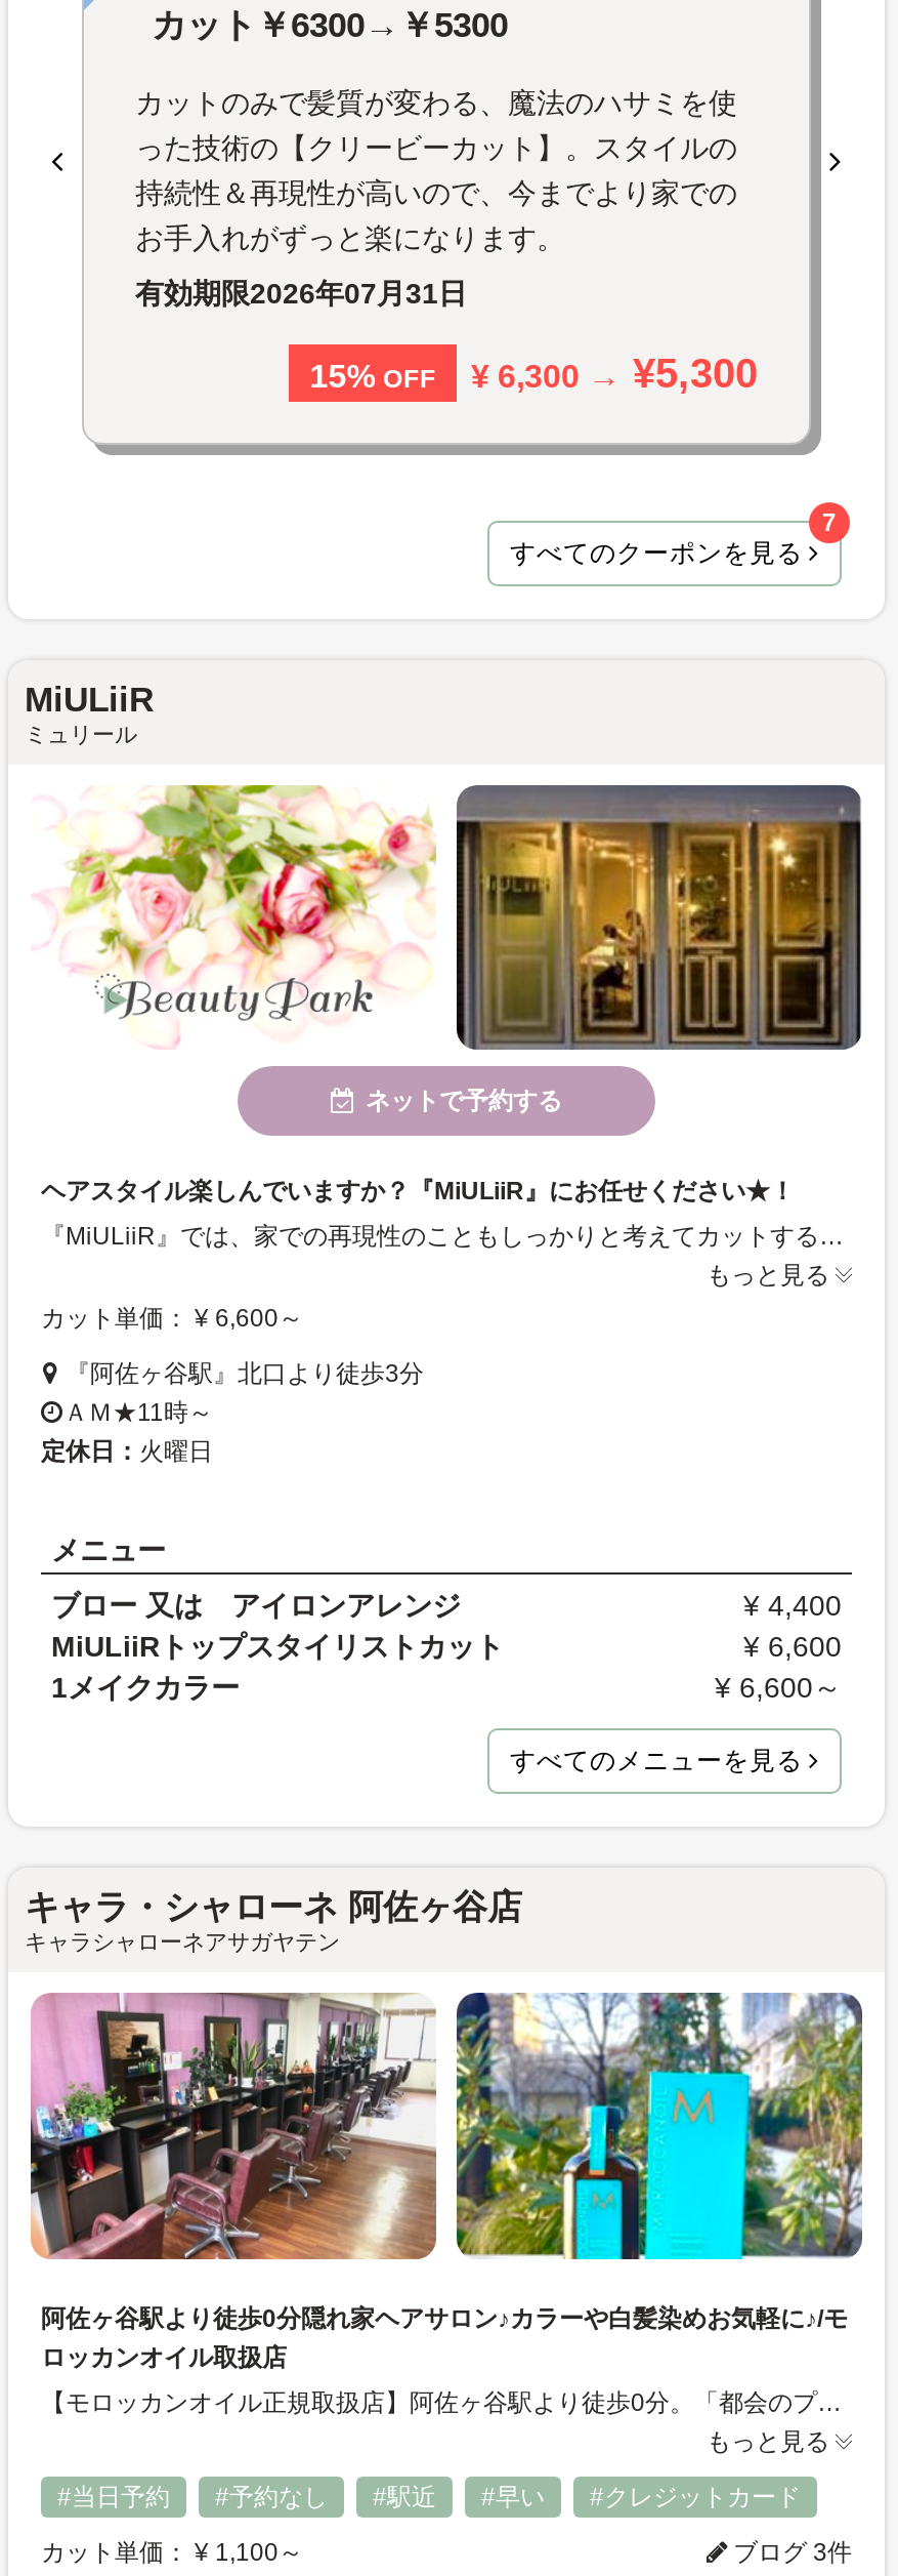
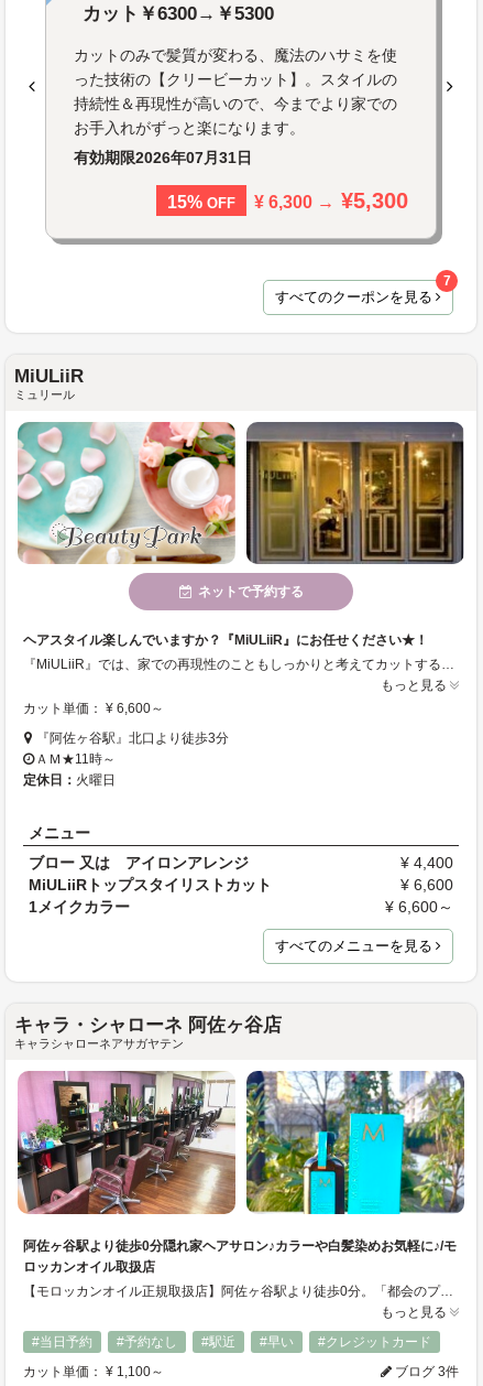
[31,783,438,1050] [image] -> [17,421,237,565] [image]

